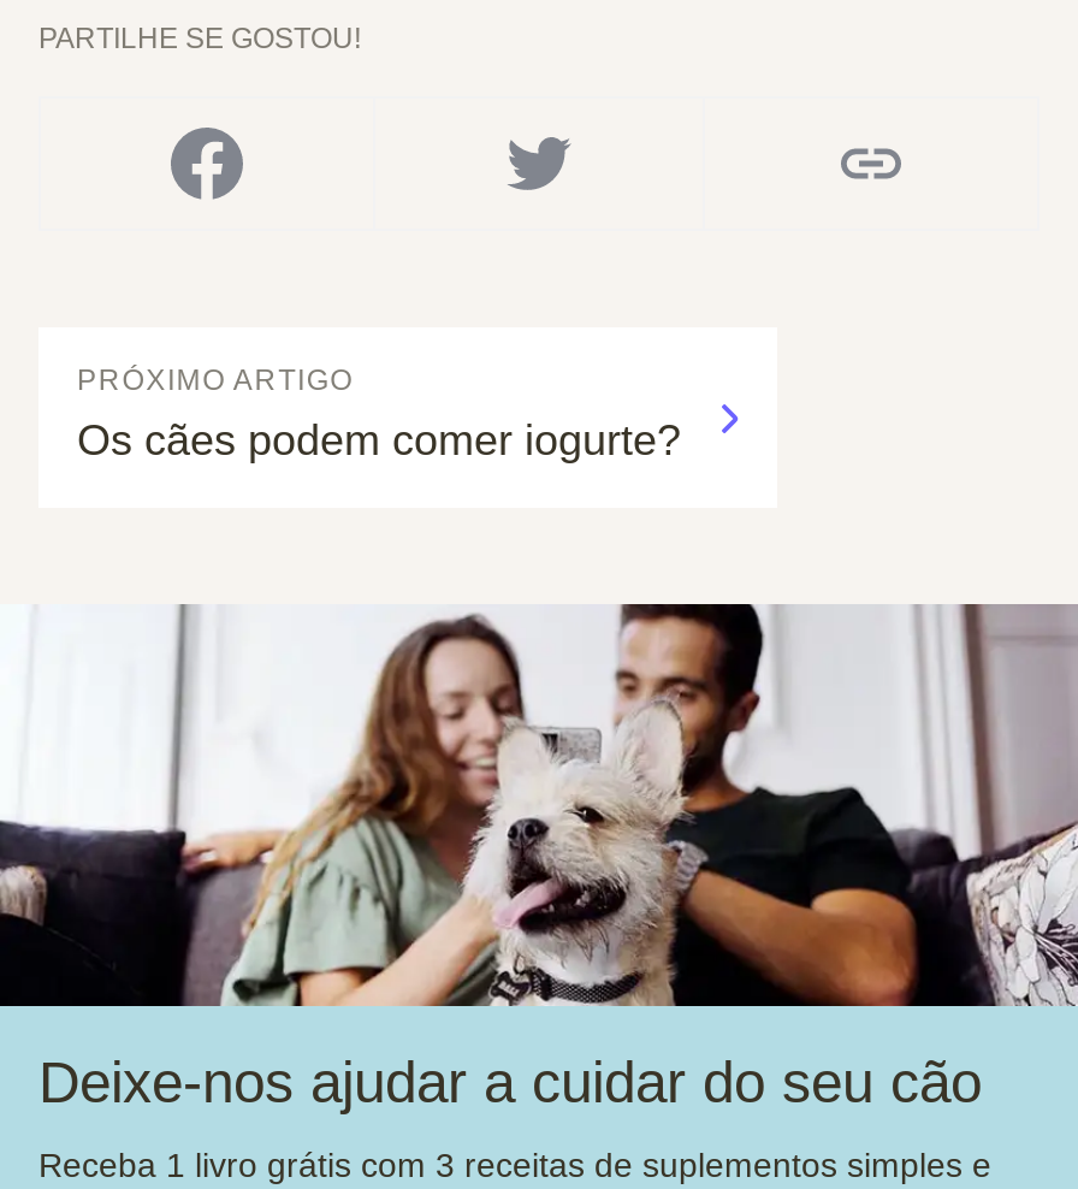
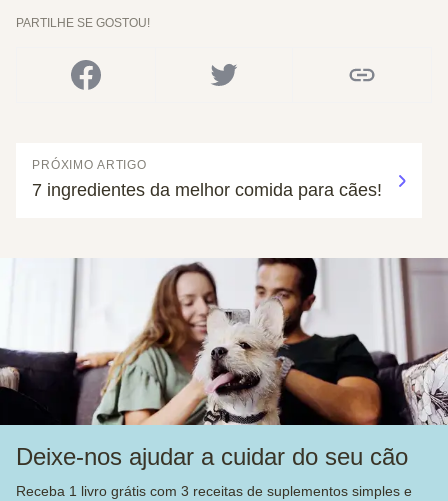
[77,416,681,465] Os cães podem comer iogurte? -> [32,180,382,200] 7 ingredientes da melhor comida para cães!

